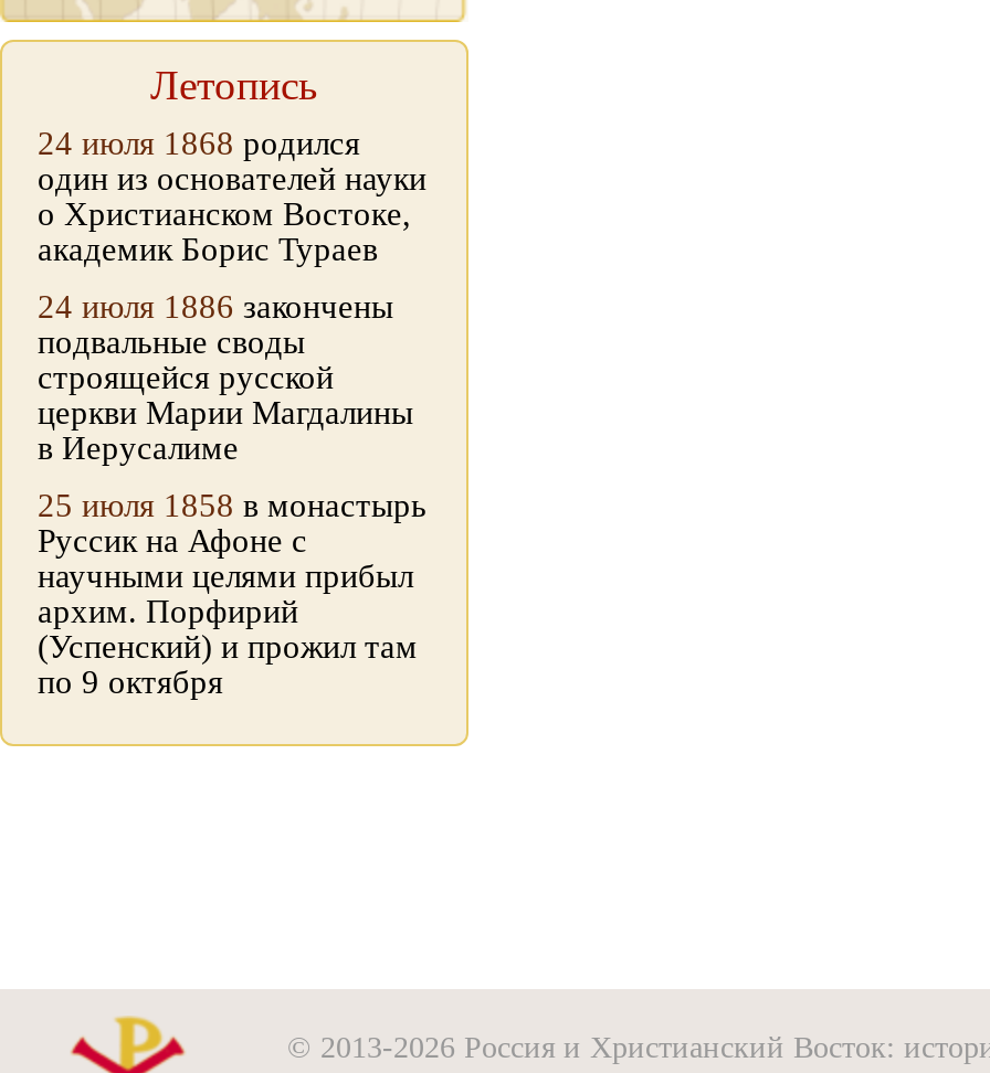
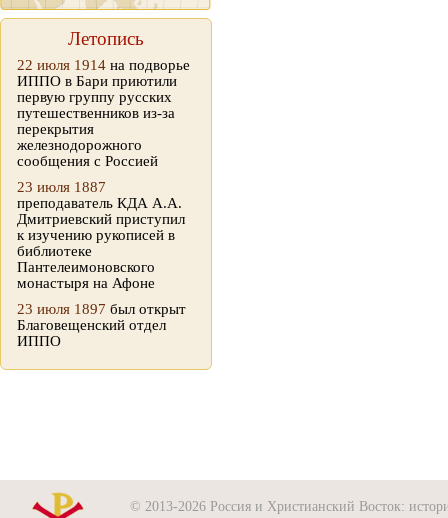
[38,126,426,267] 24 июля 1868 родился | один из основателей науки | о Христианском Востоке, | академик Борис Тураев -> [17,57,190,169] 22 июля 1914 на подворье | ИППО в Бари приютили | первую группу русских | путешественников из-за | перекрытия | железнодорожного | сообщения с Россией
[38,289,413,466] 24 июля 1886 закончены | подвальные своды | строящейся русской | церкви Марии Магдалины | в Иерусалиме -> [17,179,185,291] 23 июля 1887 | преподаватель КДА А.А. | Дмитриевский приступил | к изучению рукописей в | библиотеке | Пантелеимоновского | монастыря на Афоне
[38,488,426,700] 25 июля 1858 в монастырь | Руссик на Афоне с | научными целями прибыл | архим. Порфирий | (Успенский) и прожил там | по 9 октября -> [17,301,186,349] 23 июля 1897 был открыт | Благовещенский отдел | ИППО

